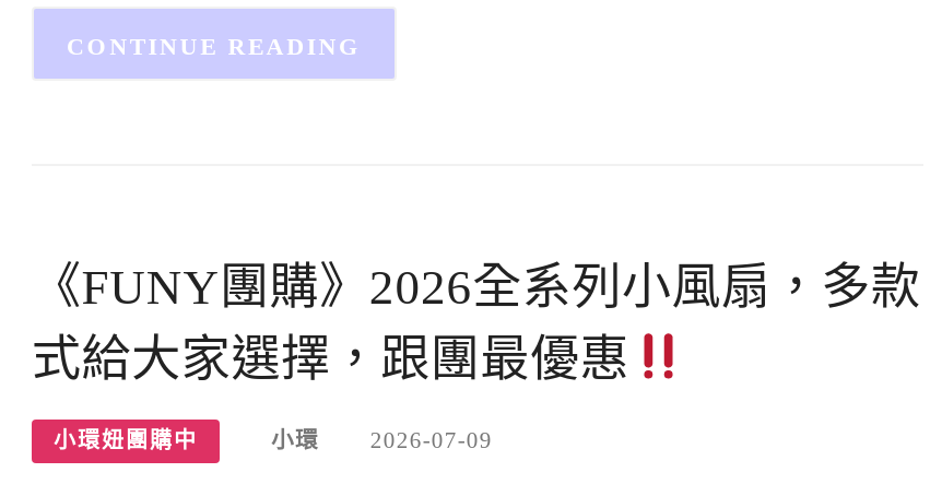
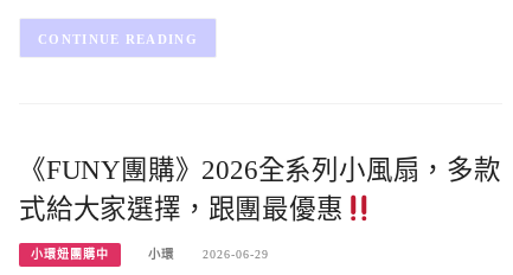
[370,430,493,454] 2026-07-09 -> [202,247,269,260] 2026-06-29

